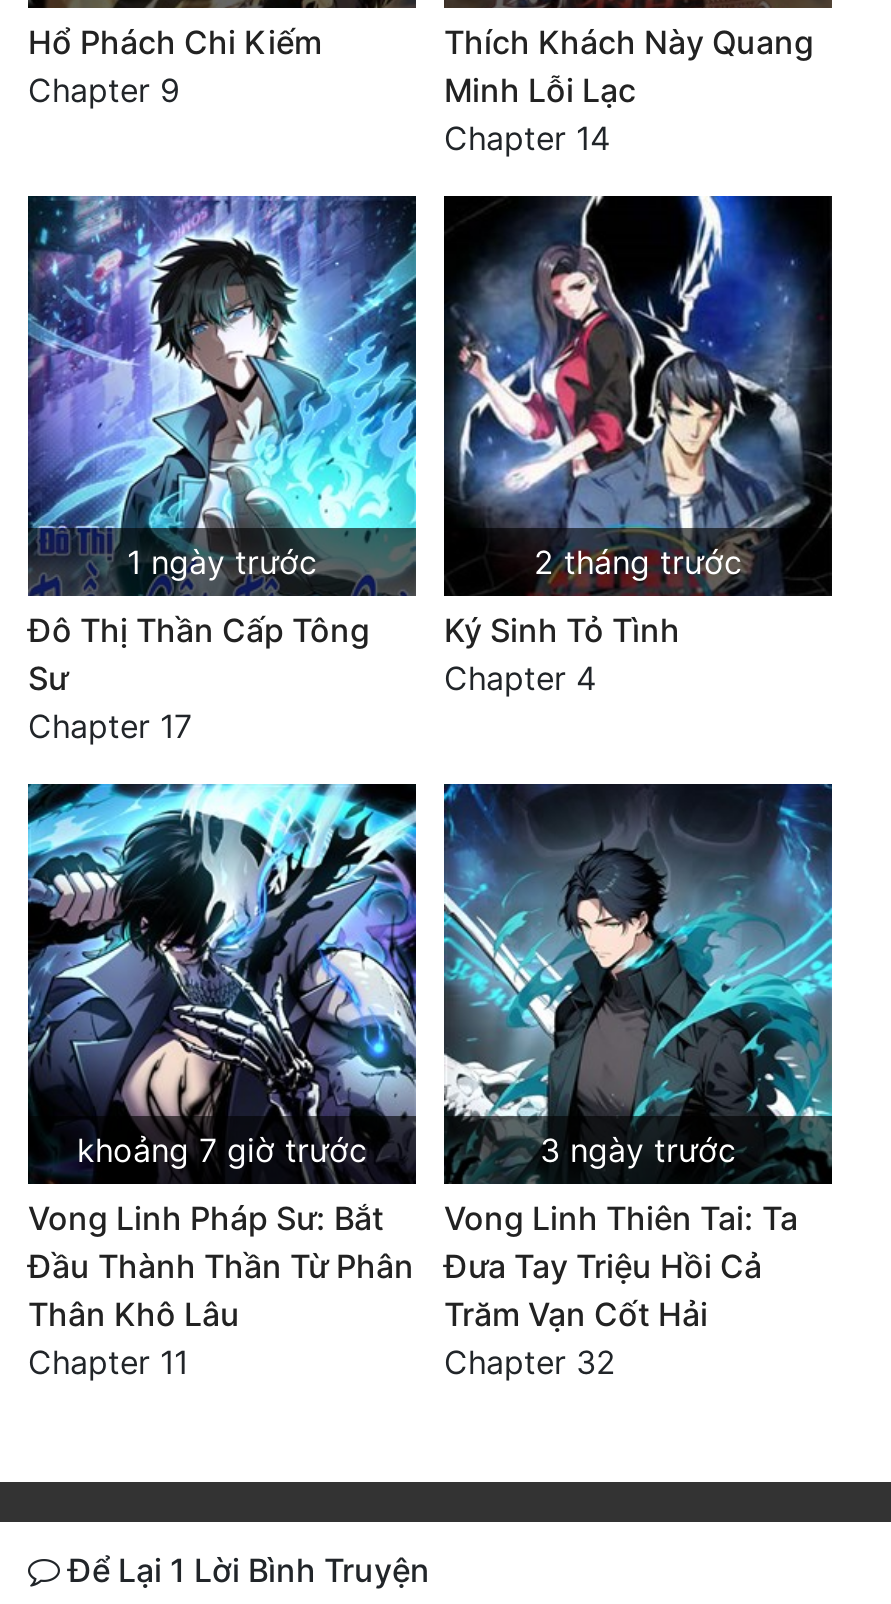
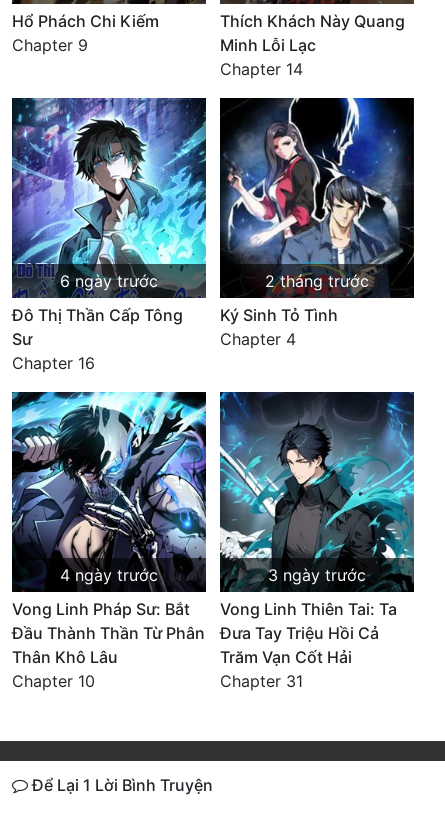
[127,541,317,581] 1 ngày trước -> [60,271,158,291] 6 ngày trước
[28,705,192,745] Chapter 17 -> [12,353,95,373] Chapter 16
[77,1129,367,1169] khoảng 7 giờ trước -> [60,565,158,585] 4 ngày trước
[28,1341,188,1381] Chapter 11 -> [12,671,95,691] Chapter 10
[444,1341,616,1381] Chapter 32 -> [220,671,303,691] Chapter 31

